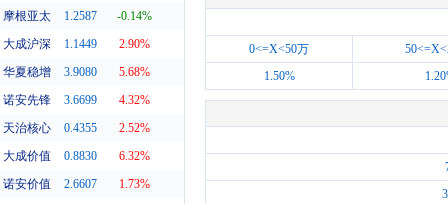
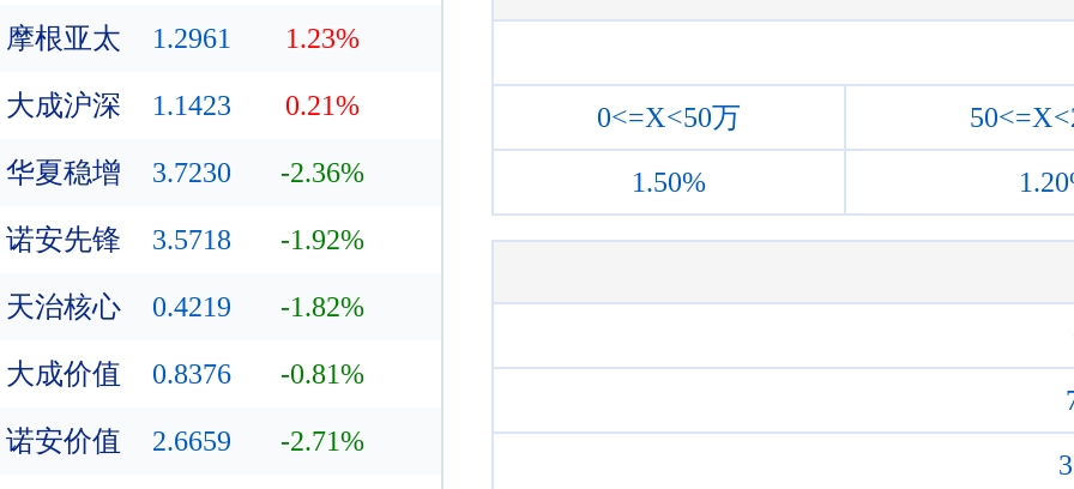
[63,9,96,23] 1.2587 -> [152,22,231,55] 1.2961
[117,9,152,23] -0.14% -> [285,22,360,55] 1.23%
[63,37,96,51] 1.1449 -> [152,89,231,122] 1.1423
[119,37,150,51] 2.90% -> [285,89,360,122] 0.21%
[63,65,96,79] 3.9080 -> [152,156,231,189] 3.7230
[119,65,150,79] 5.68% -> [280,156,364,189] -2.36%
[63,93,96,107] 3.6699 -> [152,223,231,256] 3.5718
[119,93,150,107] 4.32% -> [280,223,364,256] -1.92%
[63,121,96,135] 0.4355 -> [152,290,231,324] 0.4219
[119,121,150,135] 2.52% -> [280,290,364,324] -1.82%
[63,149,96,163] 0.8830 -> [152,357,231,391] 0.8376
[119,149,150,163] 6.32% -> [280,357,364,391] -0.81%
[63,177,96,191] 2.6607 -> [152,424,231,458] 2.6659
[119,177,150,191] 1.73% -> [280,424,364,458] -2.71%

